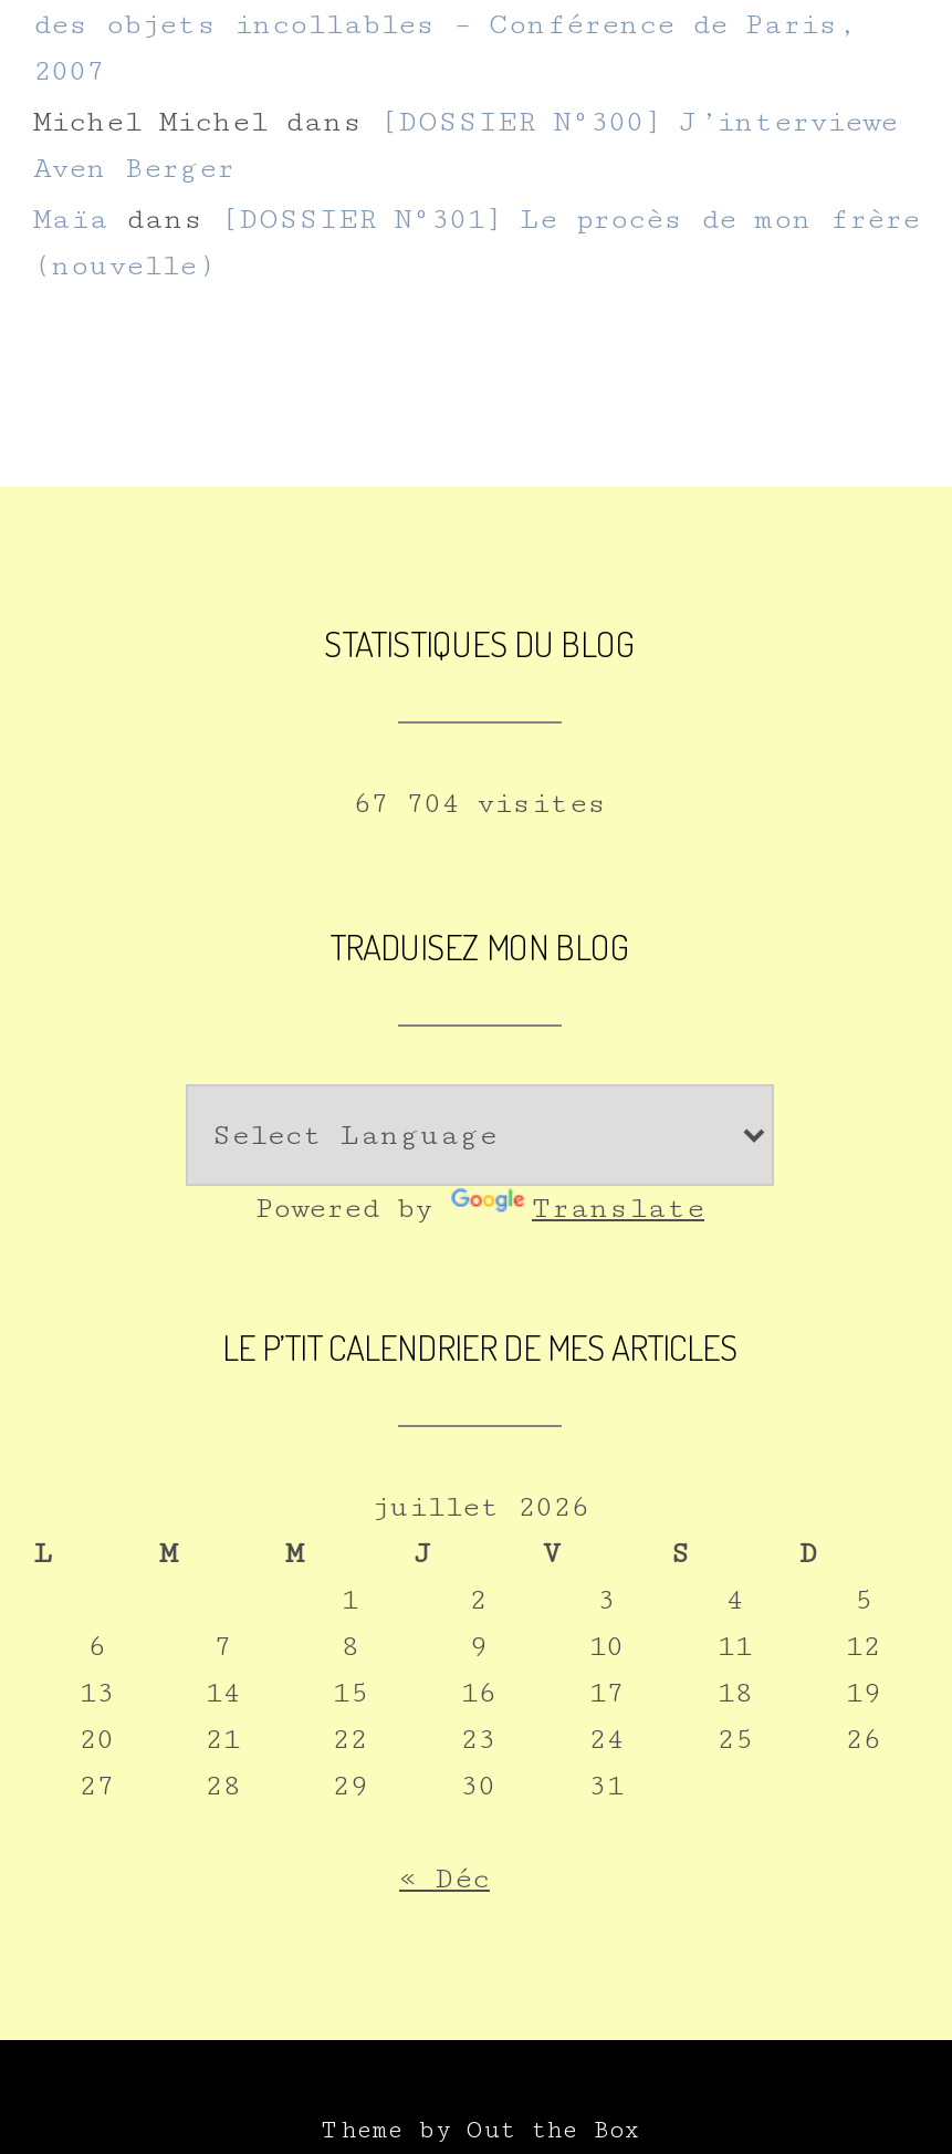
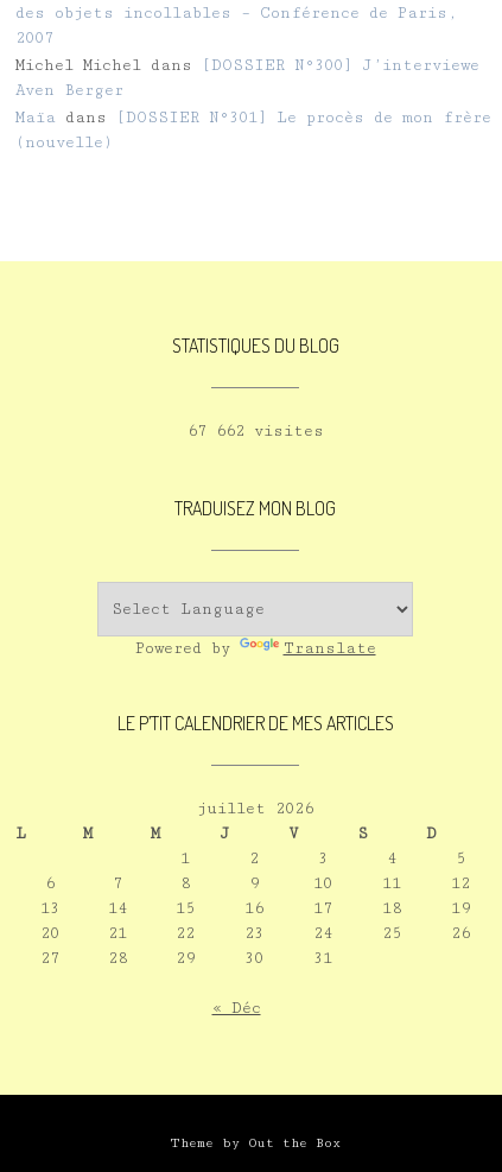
[353,785,607,821] 67 704 visites -> [187,422,323,441] 67 662 visites

